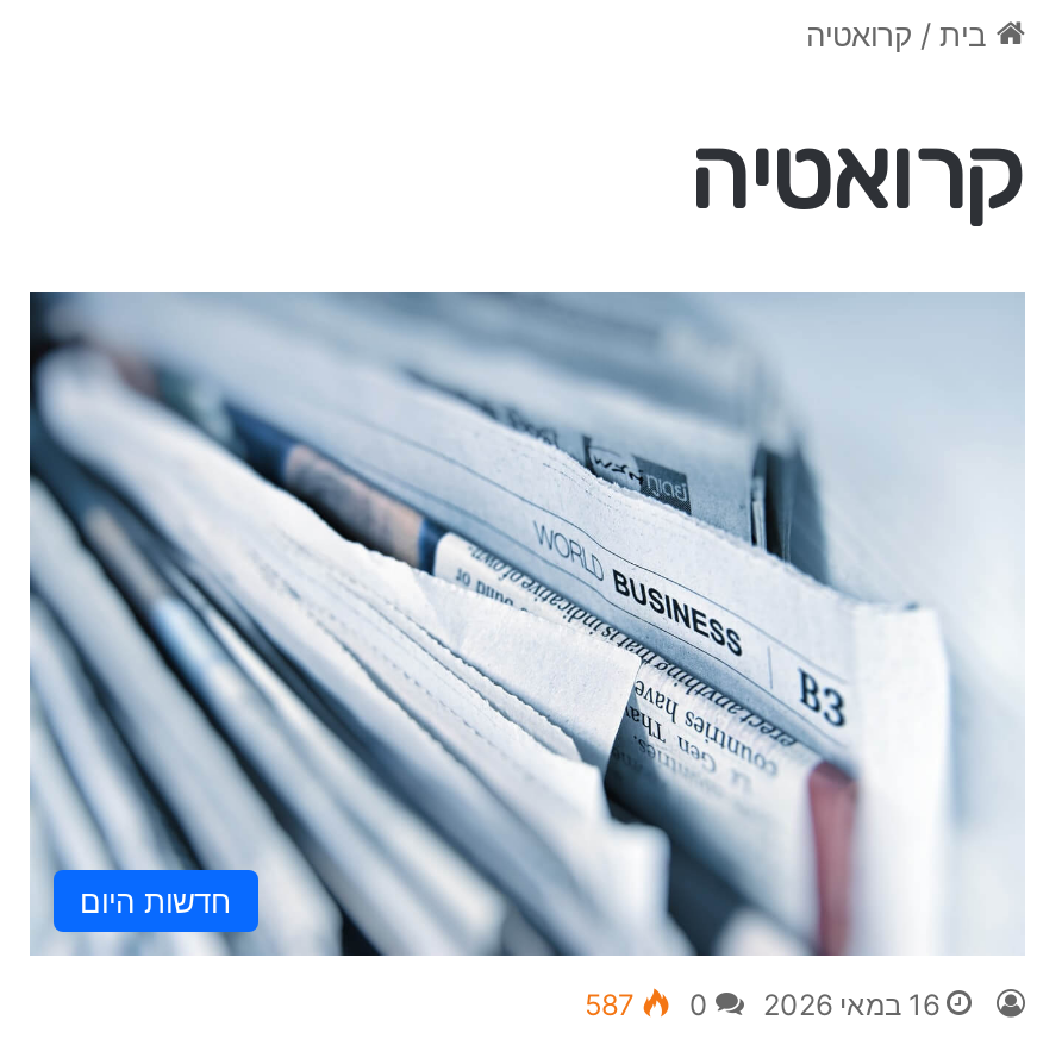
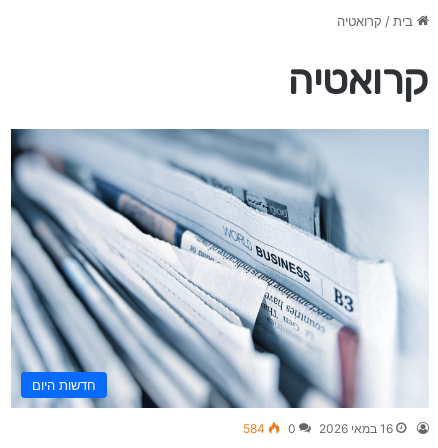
[585,987,708,1022] 587 0 -> [243,421,296,436] 584 0

